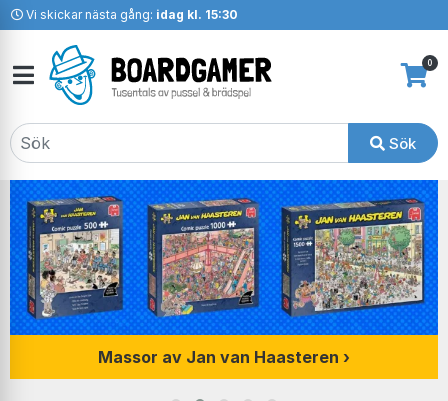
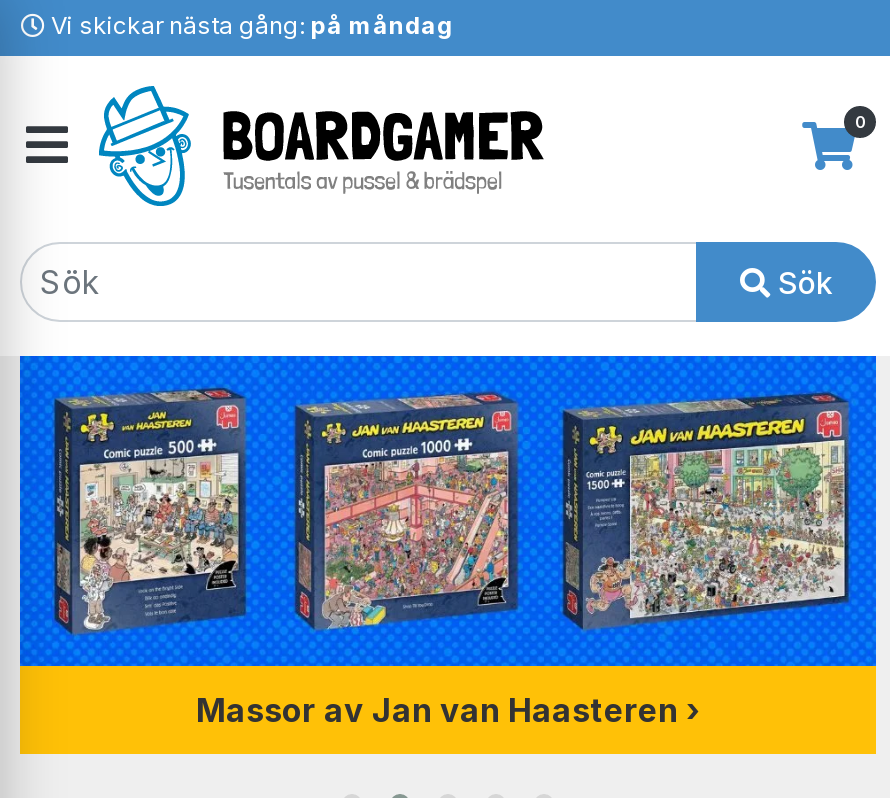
[22,7,237,22] Vi skickar nästa gång: idag kl. 15:30 -> [45,10,453,40] Vi skickar nästa gång: på måndag

